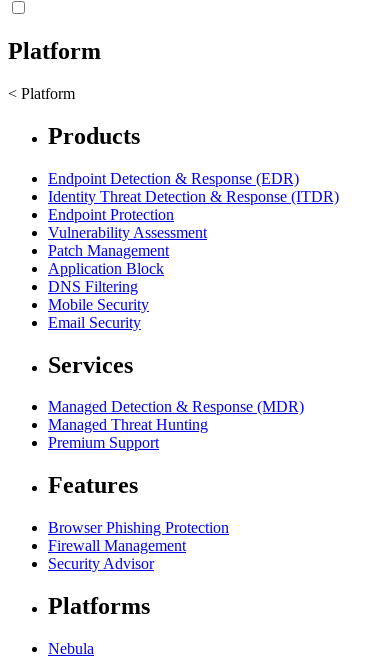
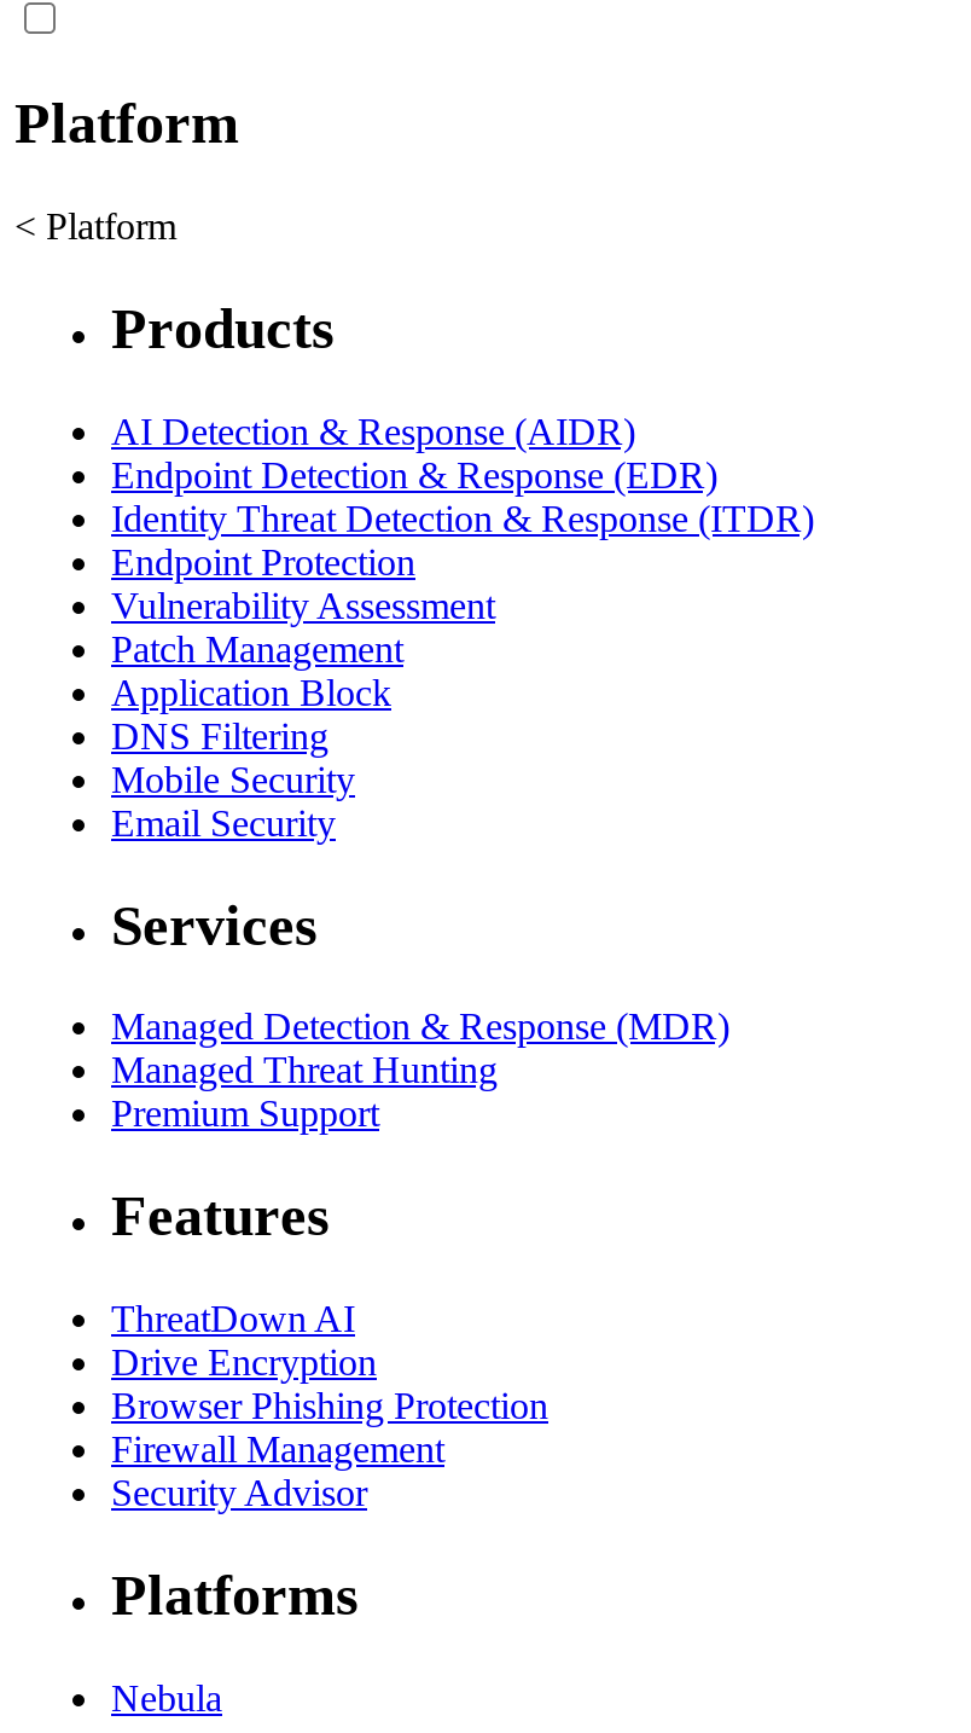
none -> [111,410,635,451] AI Detection & Response (AIDR)
none -> [111,1298,377,1383] ThreatDown AI | Drive Encryption

